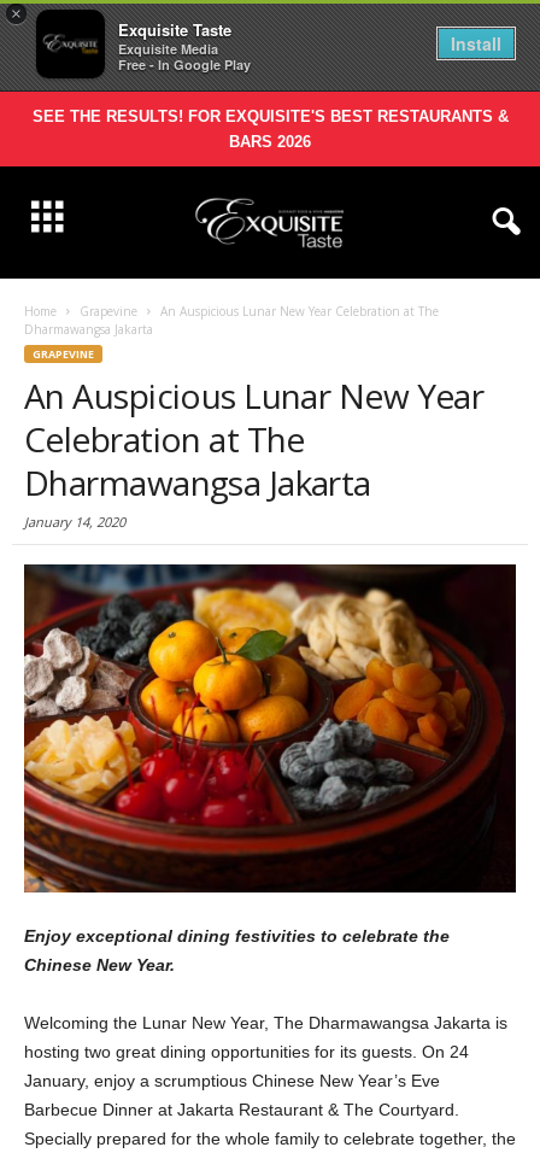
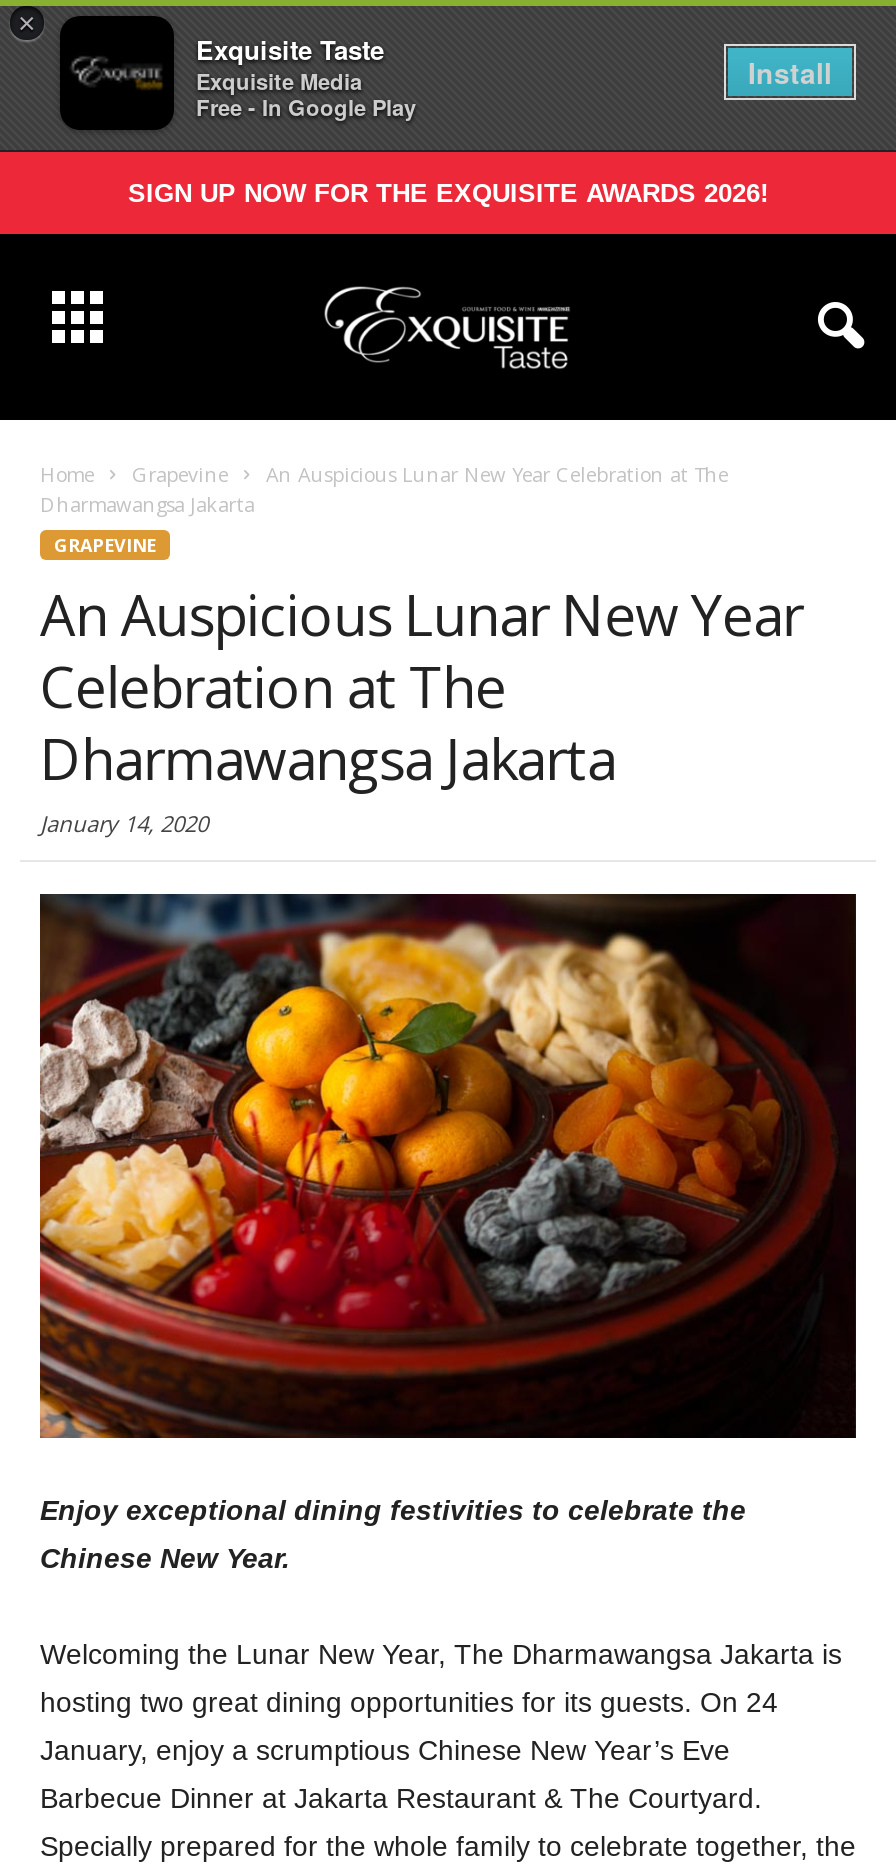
[32,107,508,151] SEE THE RESULTS! FOR EXQUISITE'S BEST RESTAURANTS & | BARS 2026 -> [128,178,768,208] SIGN UP NOW FOR THE EXQUISITE AWARDS 2026!

